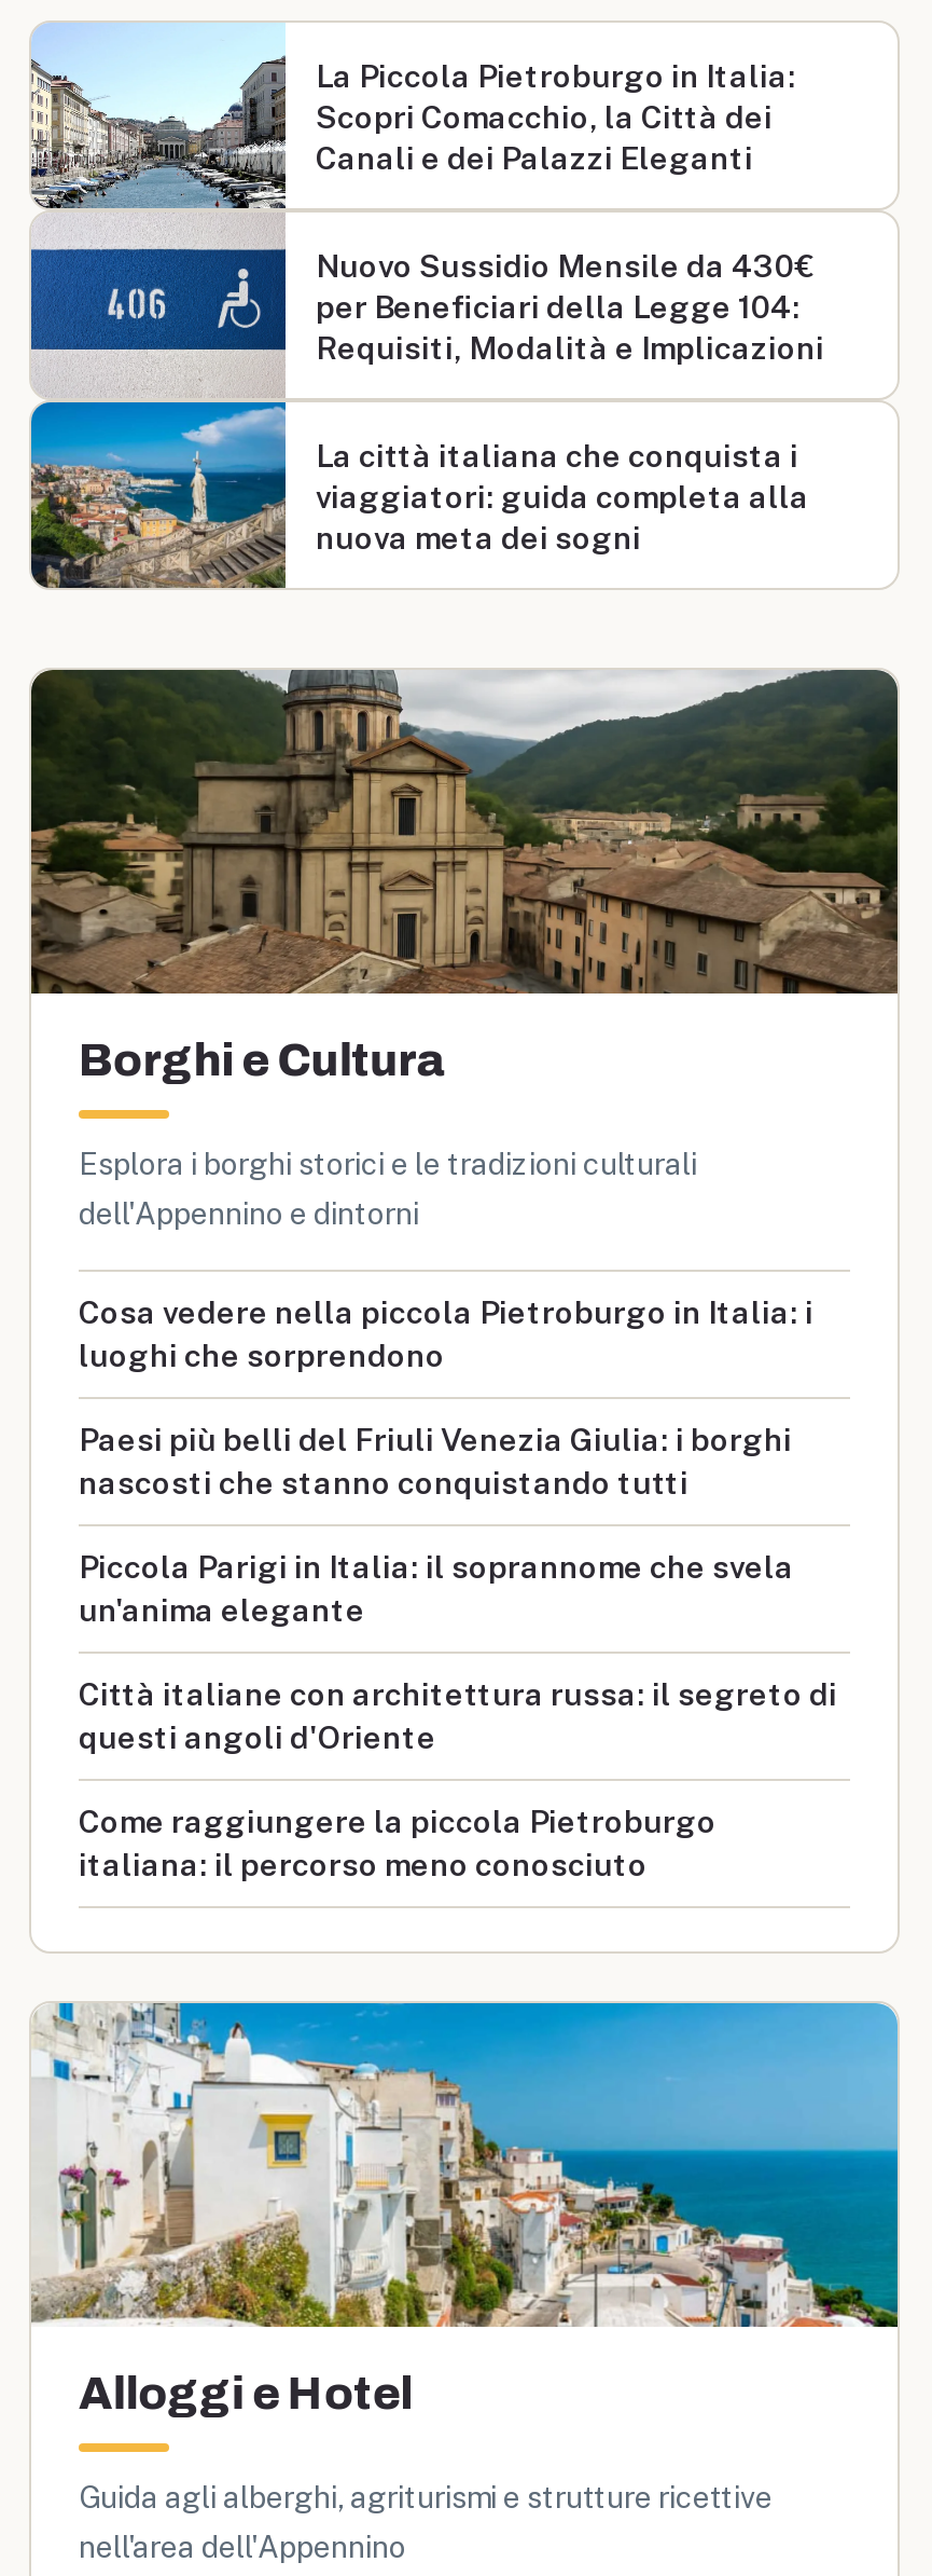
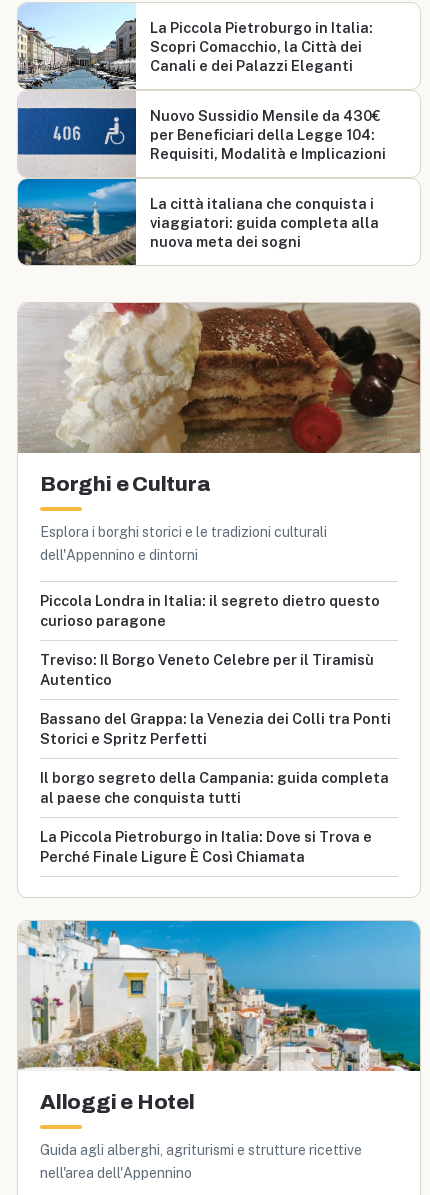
[29,668,900,996] [image] -> [18,302,421,454] [image]
[79,1293,813,1373] Cosa vedere nella piccola Pietroburgo in Italia: i | luoghi che sorprendono -> [40,592,380,629] Piccola Londra in Italia: il segreto dietro questo | curioso paragone
[79,1421,792,1501] Paesi più belli del Friuli Venezia Giulia: i borghi | nascosti che stanno conquistando tutti -> [40,651,374,688] Treviso: Il Borgo Veneto Celebre per il Tiramisù | Autentico
[79,1548,794,1628] Piccola Parigi in Italia: il soprannome che svela | un'anima elegante -> [40,710,391,747] Bassano del Grappa: la Venezia dei Colli tra Ponti | Storici e Spritz Perfetti
[79,1675,837,1755] Città italiane con architettura russa: il segreto di | questi angoli d'Oriente -> [40,769,389,806] Il borgo segreto della Campania: guida completa | al paese che conquista tutti
[79,1803,717,1882] Come raggiungere la piccola Pietroburgo | italiana: il percorso meno conosciuto -> [40,828,372,865] La Piccola Pietroburgo in Italia: Dove si Trova e | Perché Finale Ligure È Così Chiamata

